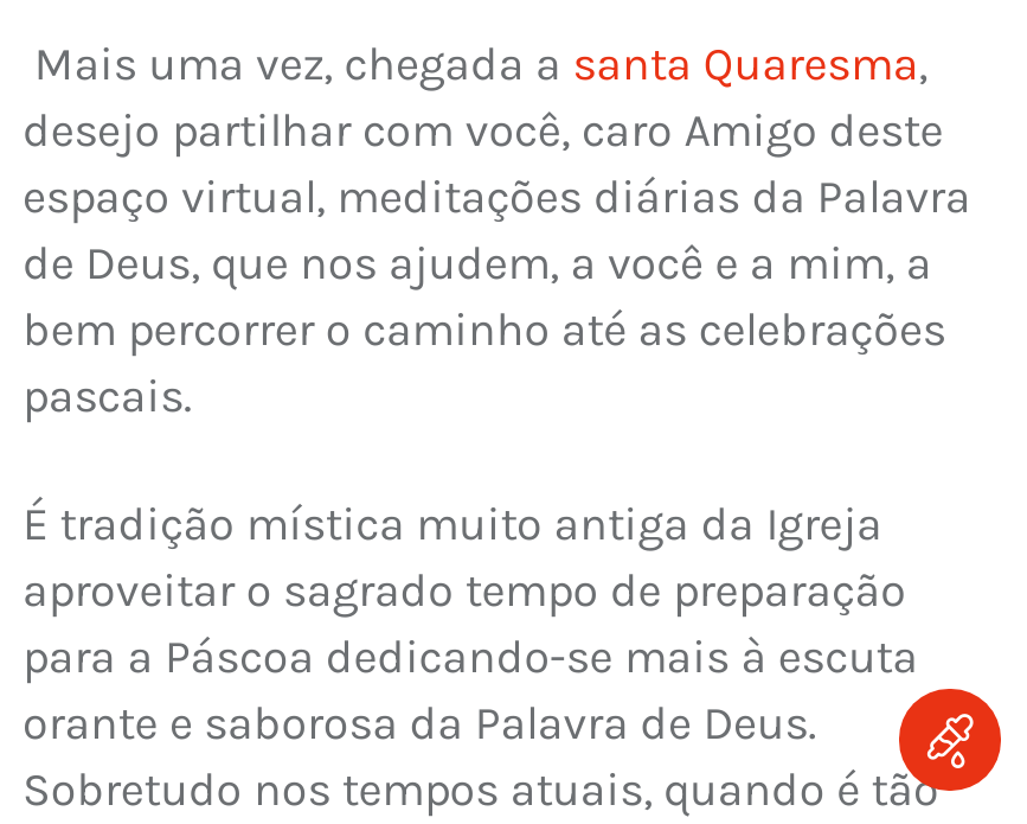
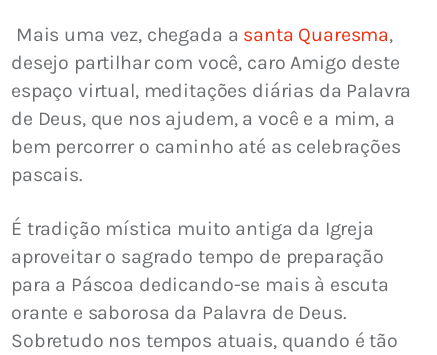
[897,686,1003,793] [image] -> none

